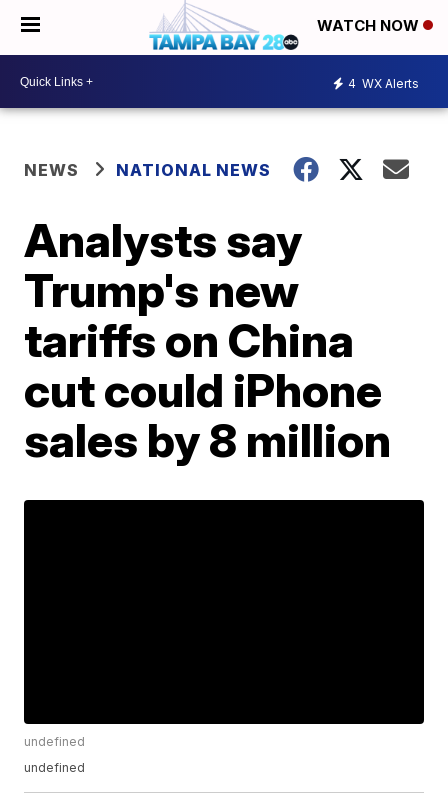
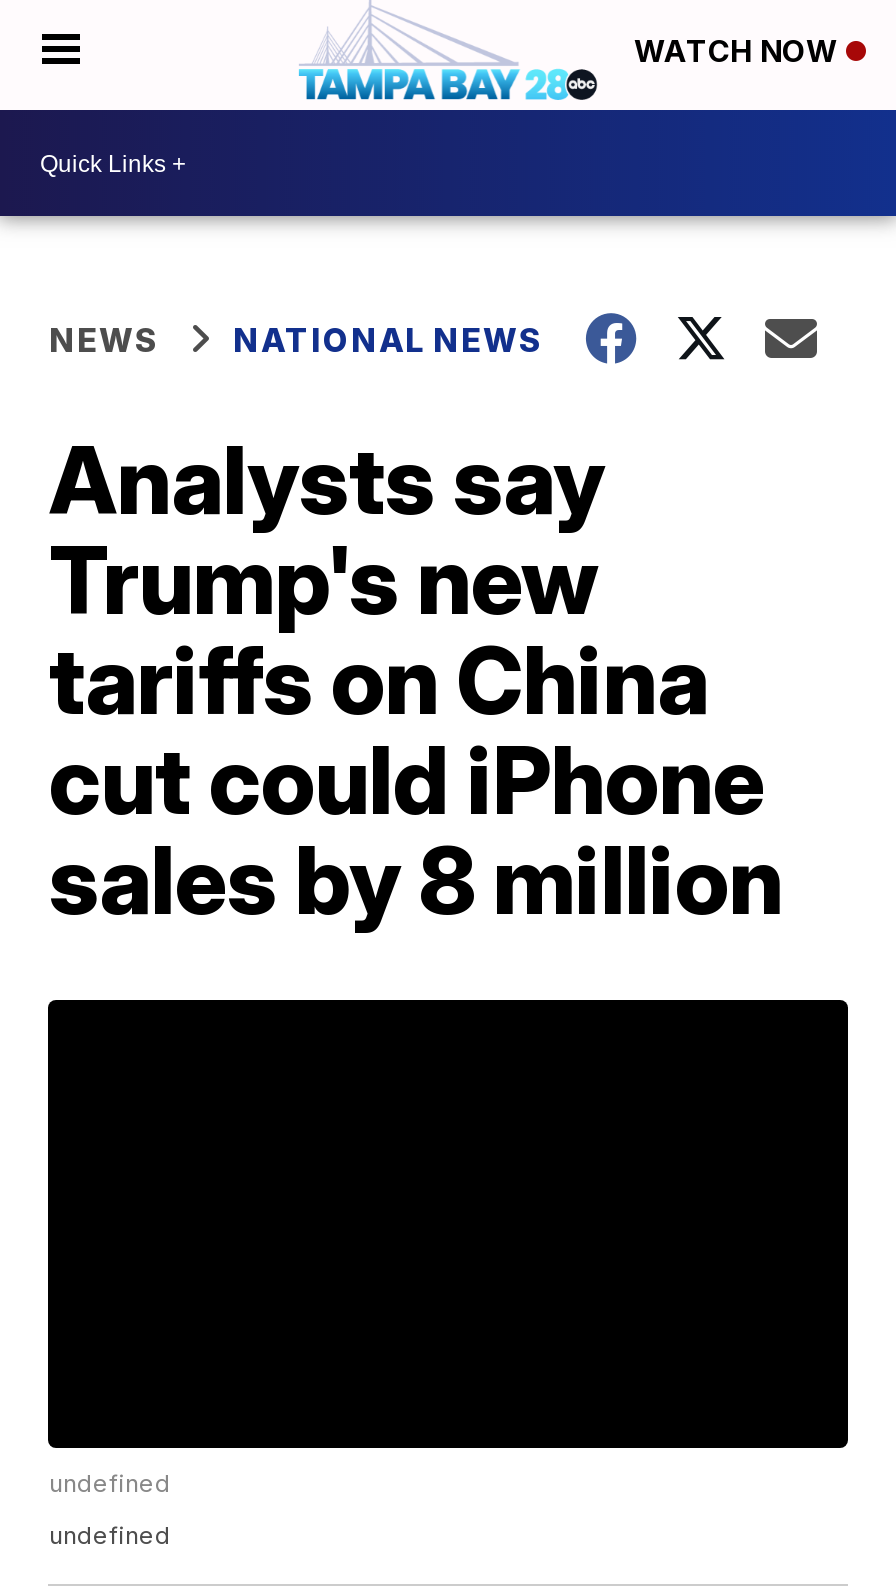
[348,75,419,90] 4 WX Alerts -> none

